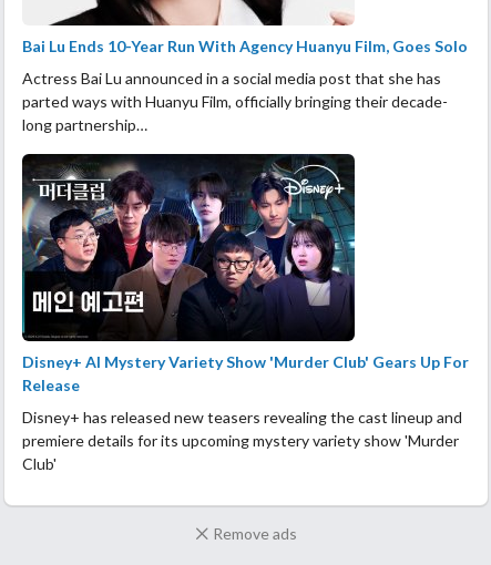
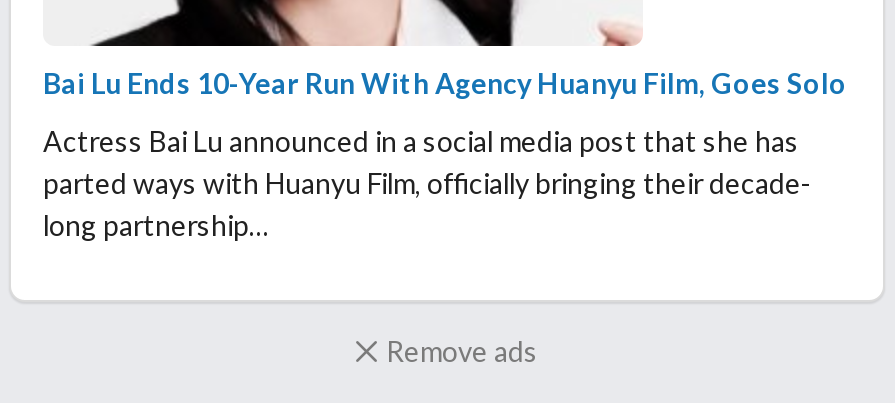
[21,153,469,473] [image] | Disney+ AI Mystery Variety Show 'Murder Club' Gears Up For | Release | Disney+ has released new teasers revealing the cast lineup and | premiere details for its upcoming mystery variety show 'Murder | Club' -> none

